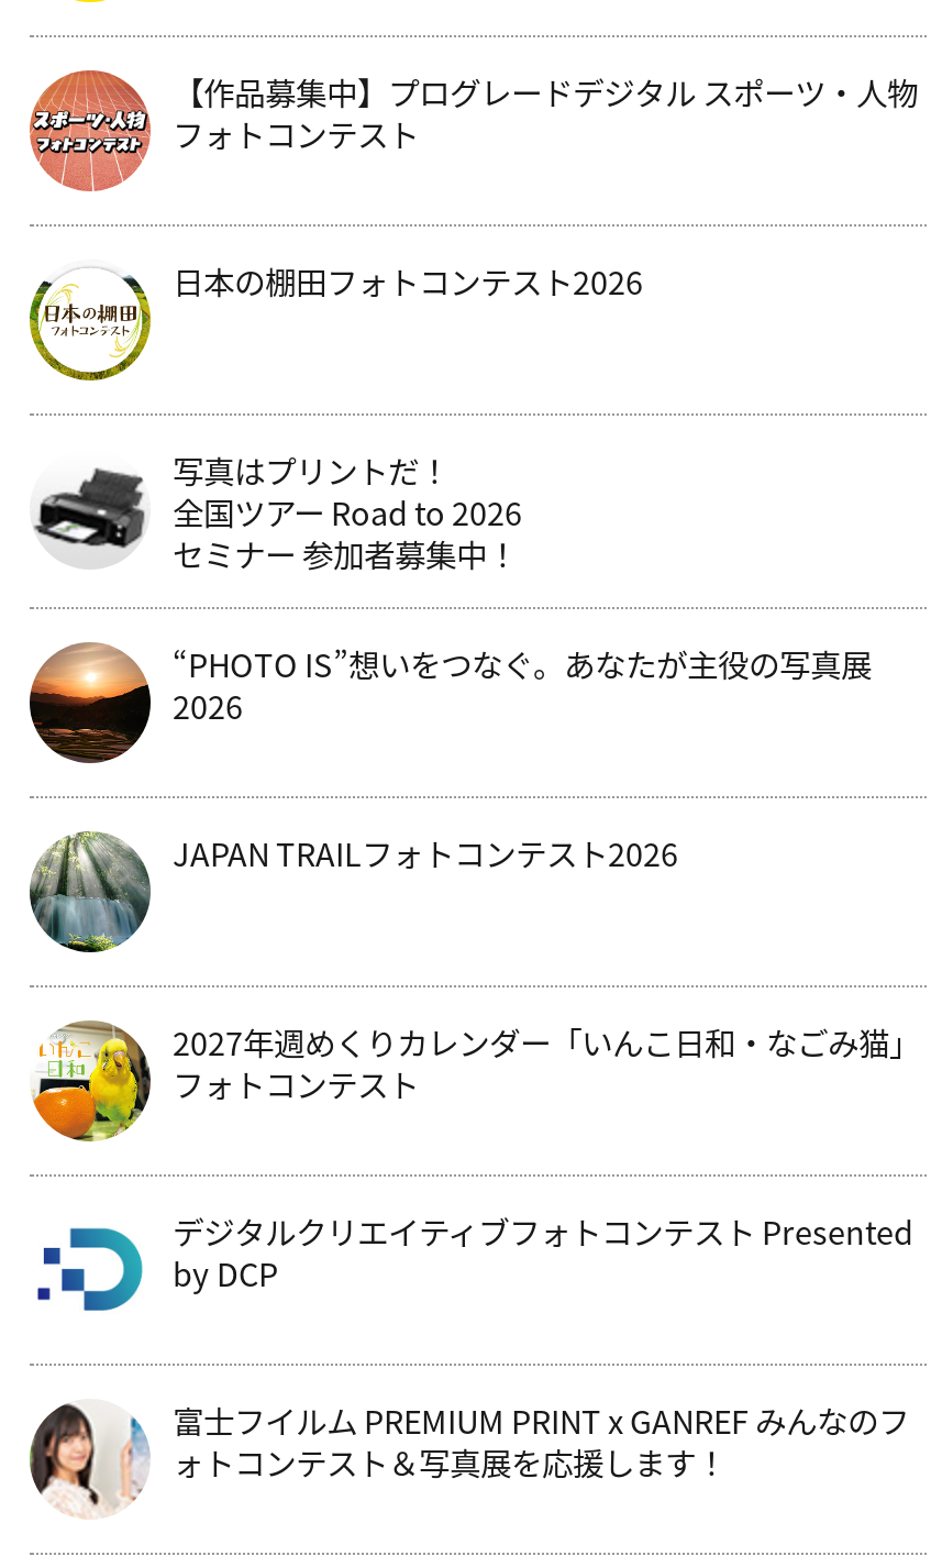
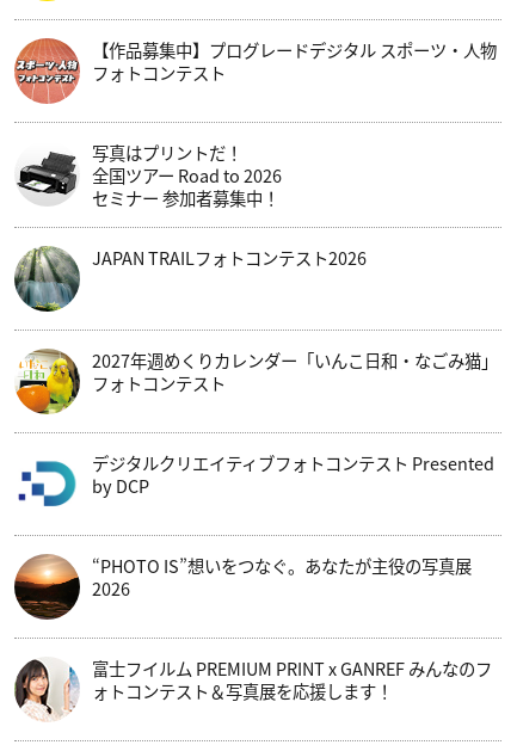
[27,257,643,383] [image] | 日本の棚田フォトコンテスト2026 -> none
moved [30,640,872,763] -> [13,553,472,621]: [image] | “PHOTO IS”想いをつなぐ。あなたが主役の写真展 | 2026
moved [27,829,920,1295] -> [13,245,498,498]: [image] | JAPAN TRAILフォトコンテスト2026 | 2027年週めくりカレンダー「いんこ日和・なごみ猫」 | フォトコンテスト | デジタルクリエイティブフォトコンテスト Presented | by DCP

